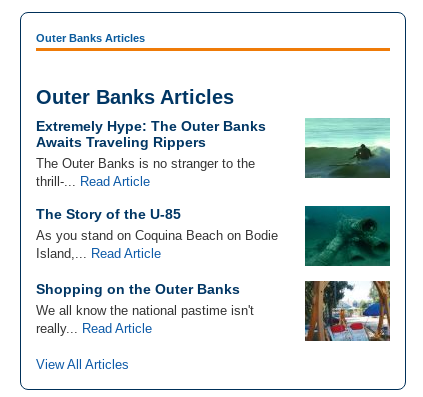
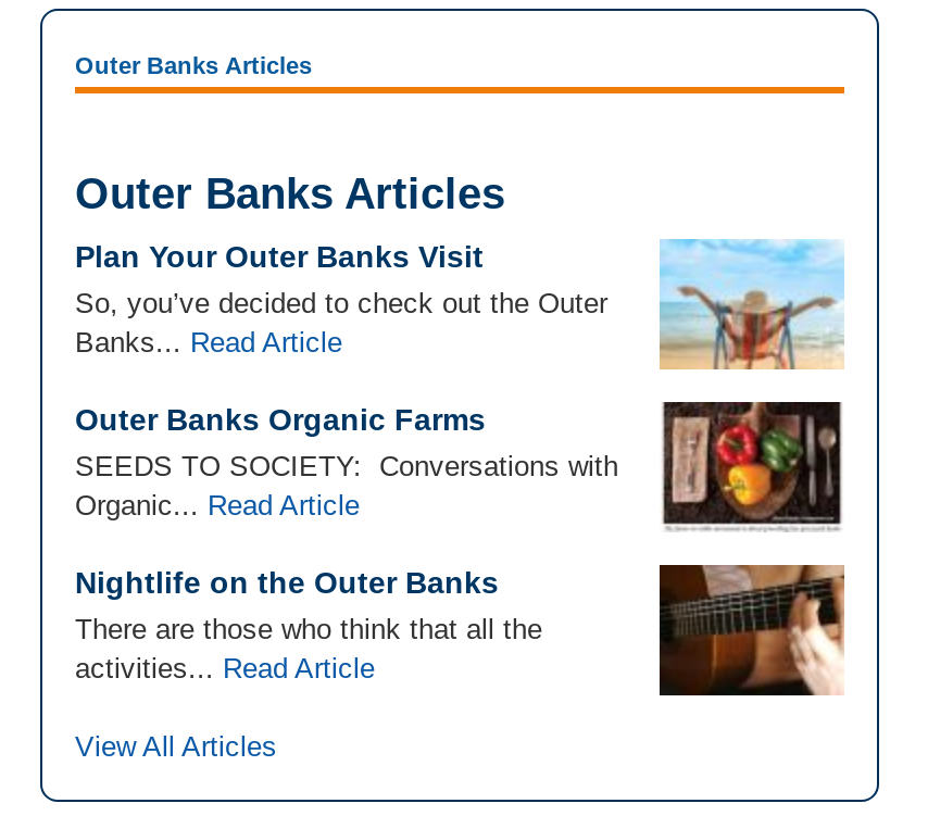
[36,118,391,189] [image] | Extremely Hype: The Outer Banks | Awaits Traveling Rippers | The Outer Banks is no stranger to the | thrill-... Read Article -> [75,239,844,372] [image] | Plan Your Outer Banks Visit | So, you’ve decided to check out the Outer | Banks... Read Article
[36,205,391,267] [image] | The Story of the U-85 | As you stand on Coquina Beach on Bodie | Island,... Read Article -> [75,400,844,532] [image] | Outer Banks Organic Farms | SEEDS TO SOCIETY: Conversations with | Organic... Read Article
[36,281,254,336] Shopping on the Outer Banks | We all know the national pastime isn't | really... Read Article -> [75,566,542,685] Nightlife on the Outer Banks | There are those who think that all the | activities... Read Article
[304,280,391,342] [image] -> [660,563,844,698] [image]

